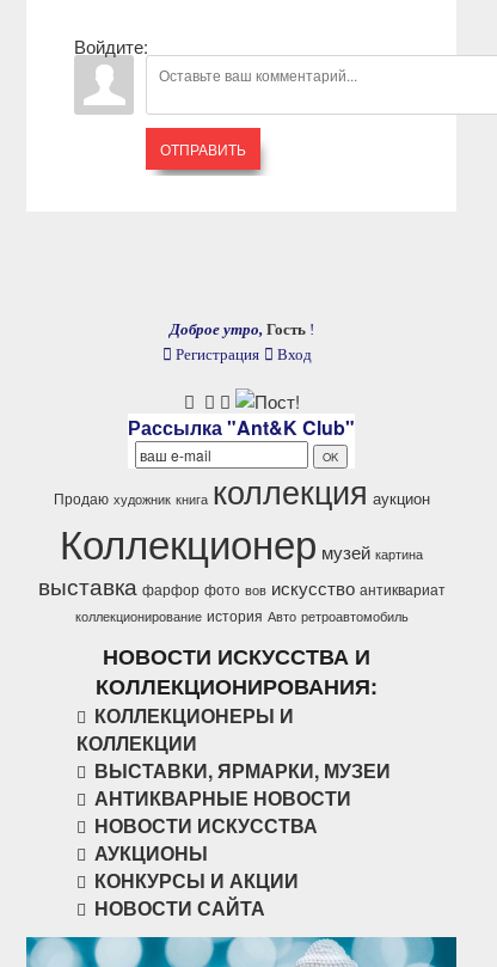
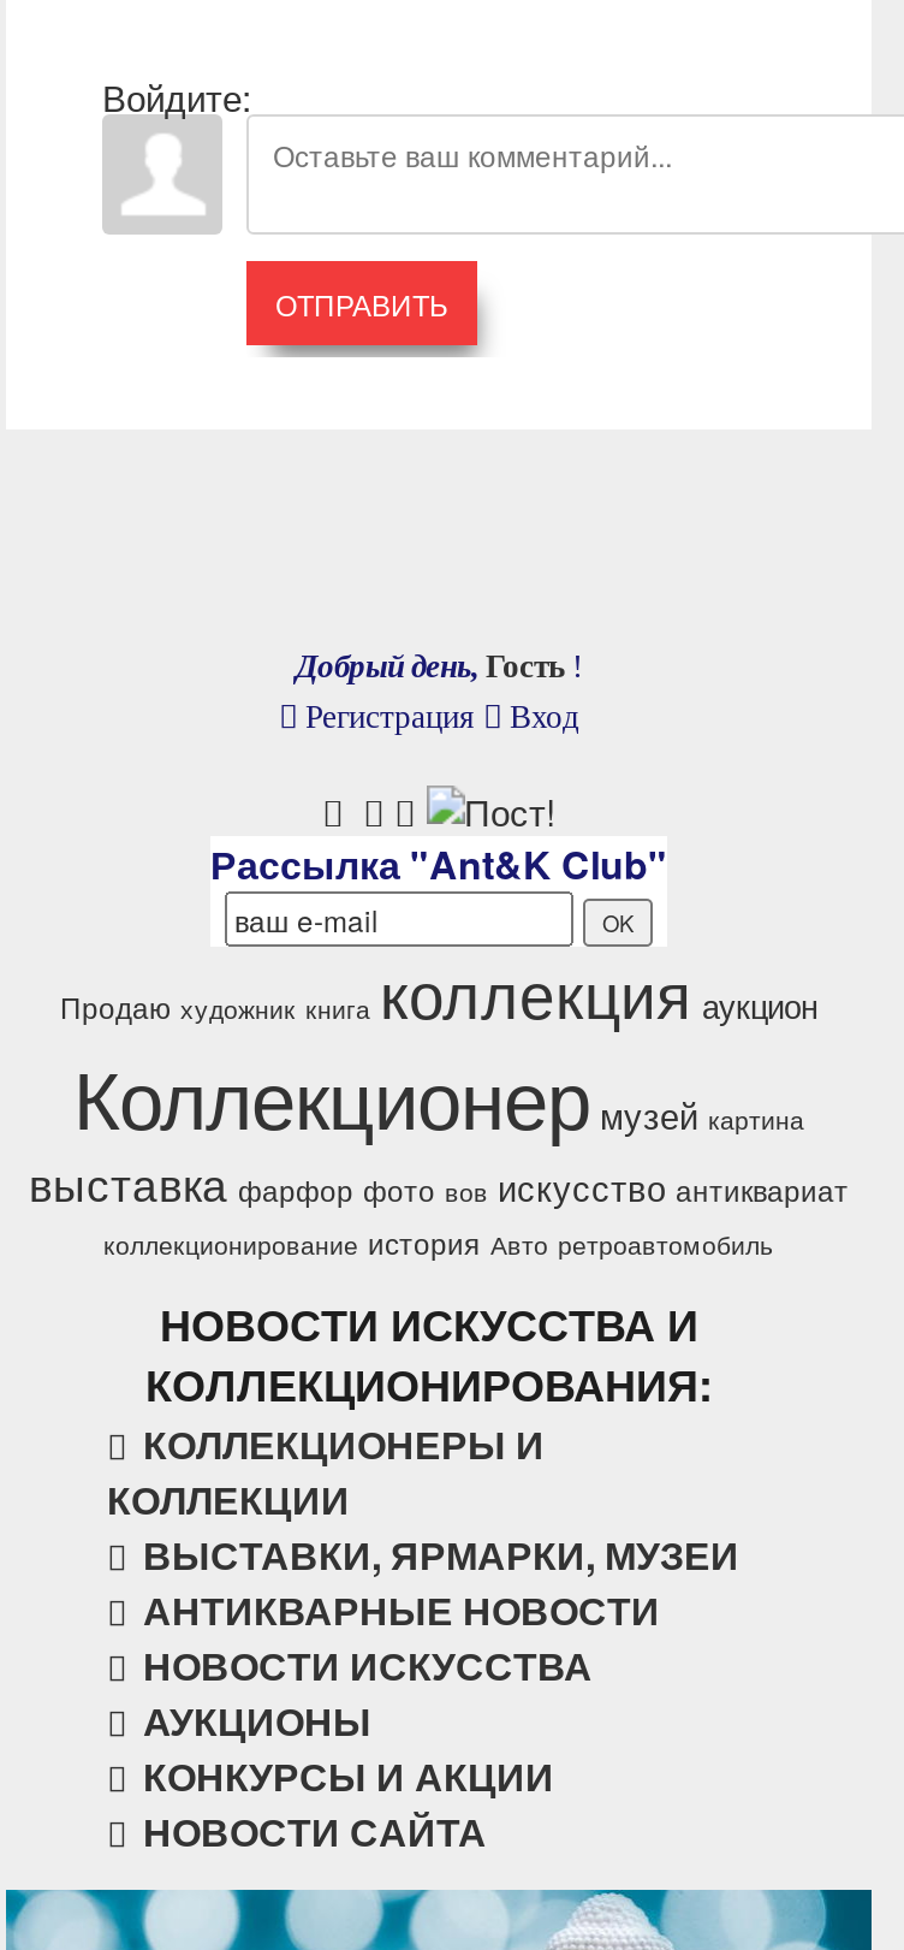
[169,320,314,338] Доброе утро, Гость ! -> [296,648,582,684] Добрый день, Гость !

